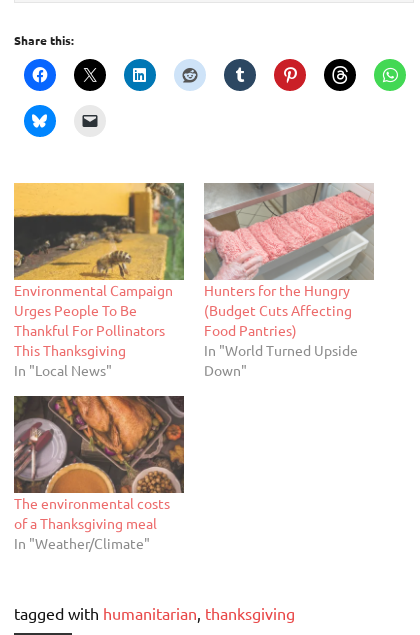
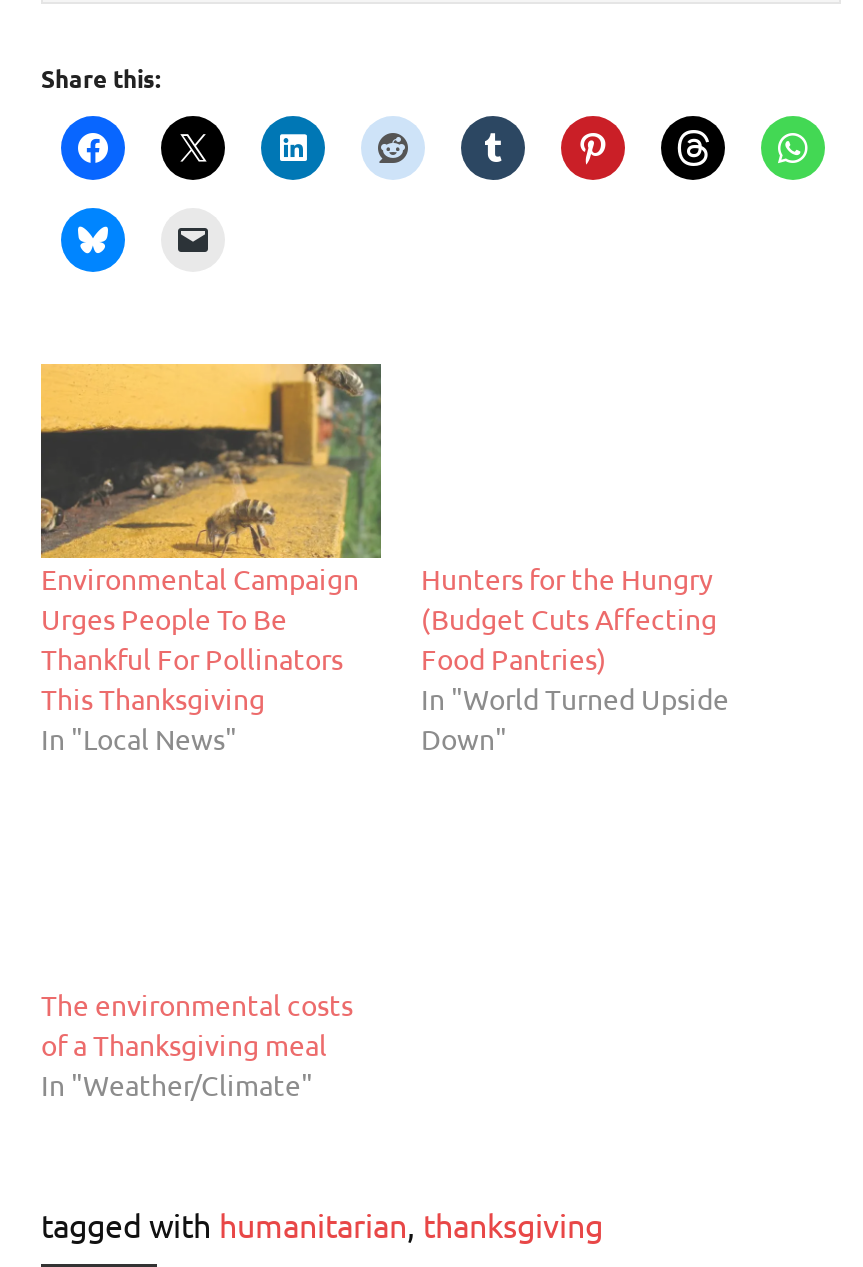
[203,182,375,281] [image] -> none
[13,395,185,494] [image] -> none

